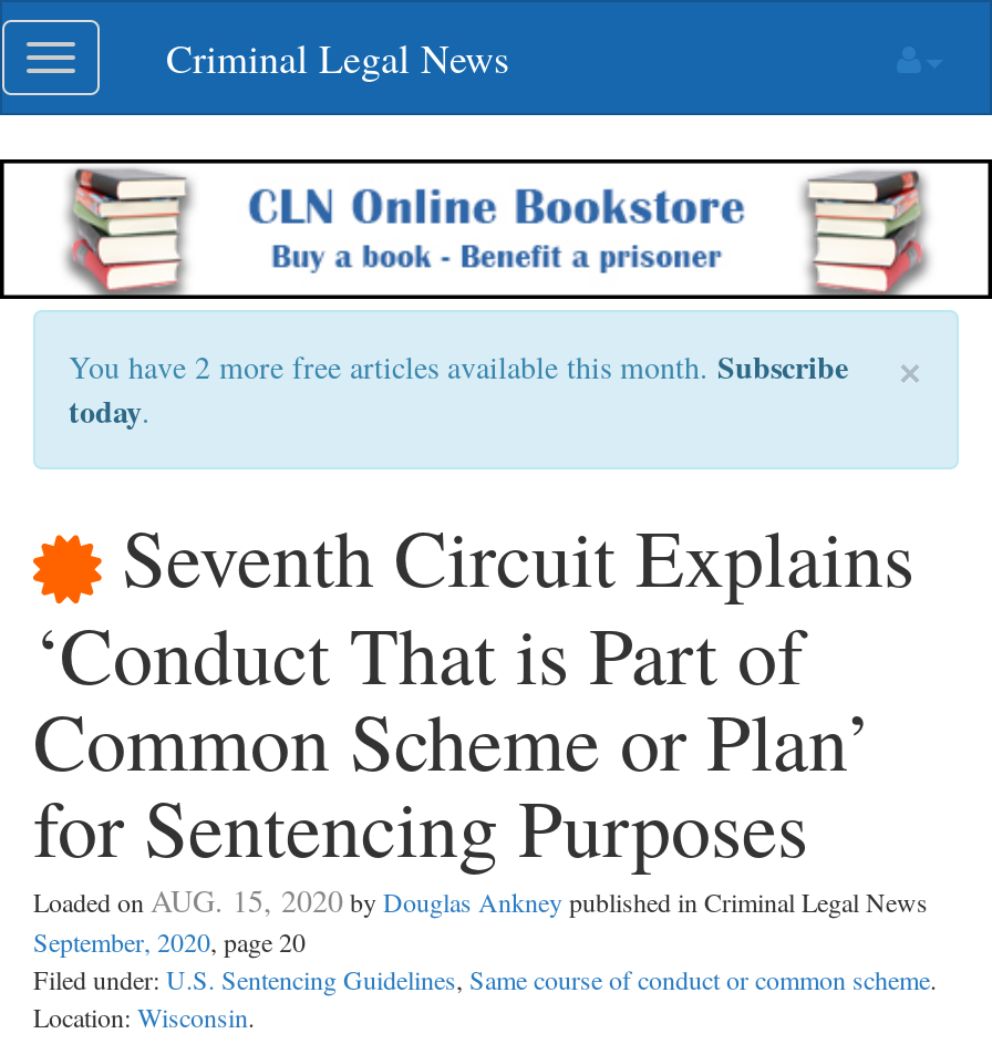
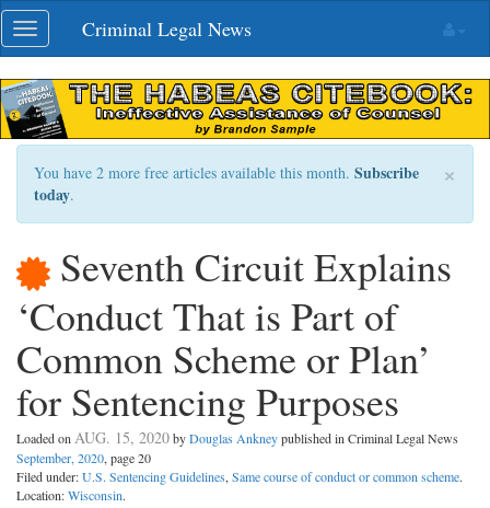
[7,159,985,301] [image] -> [3,79,487,140] [image]

